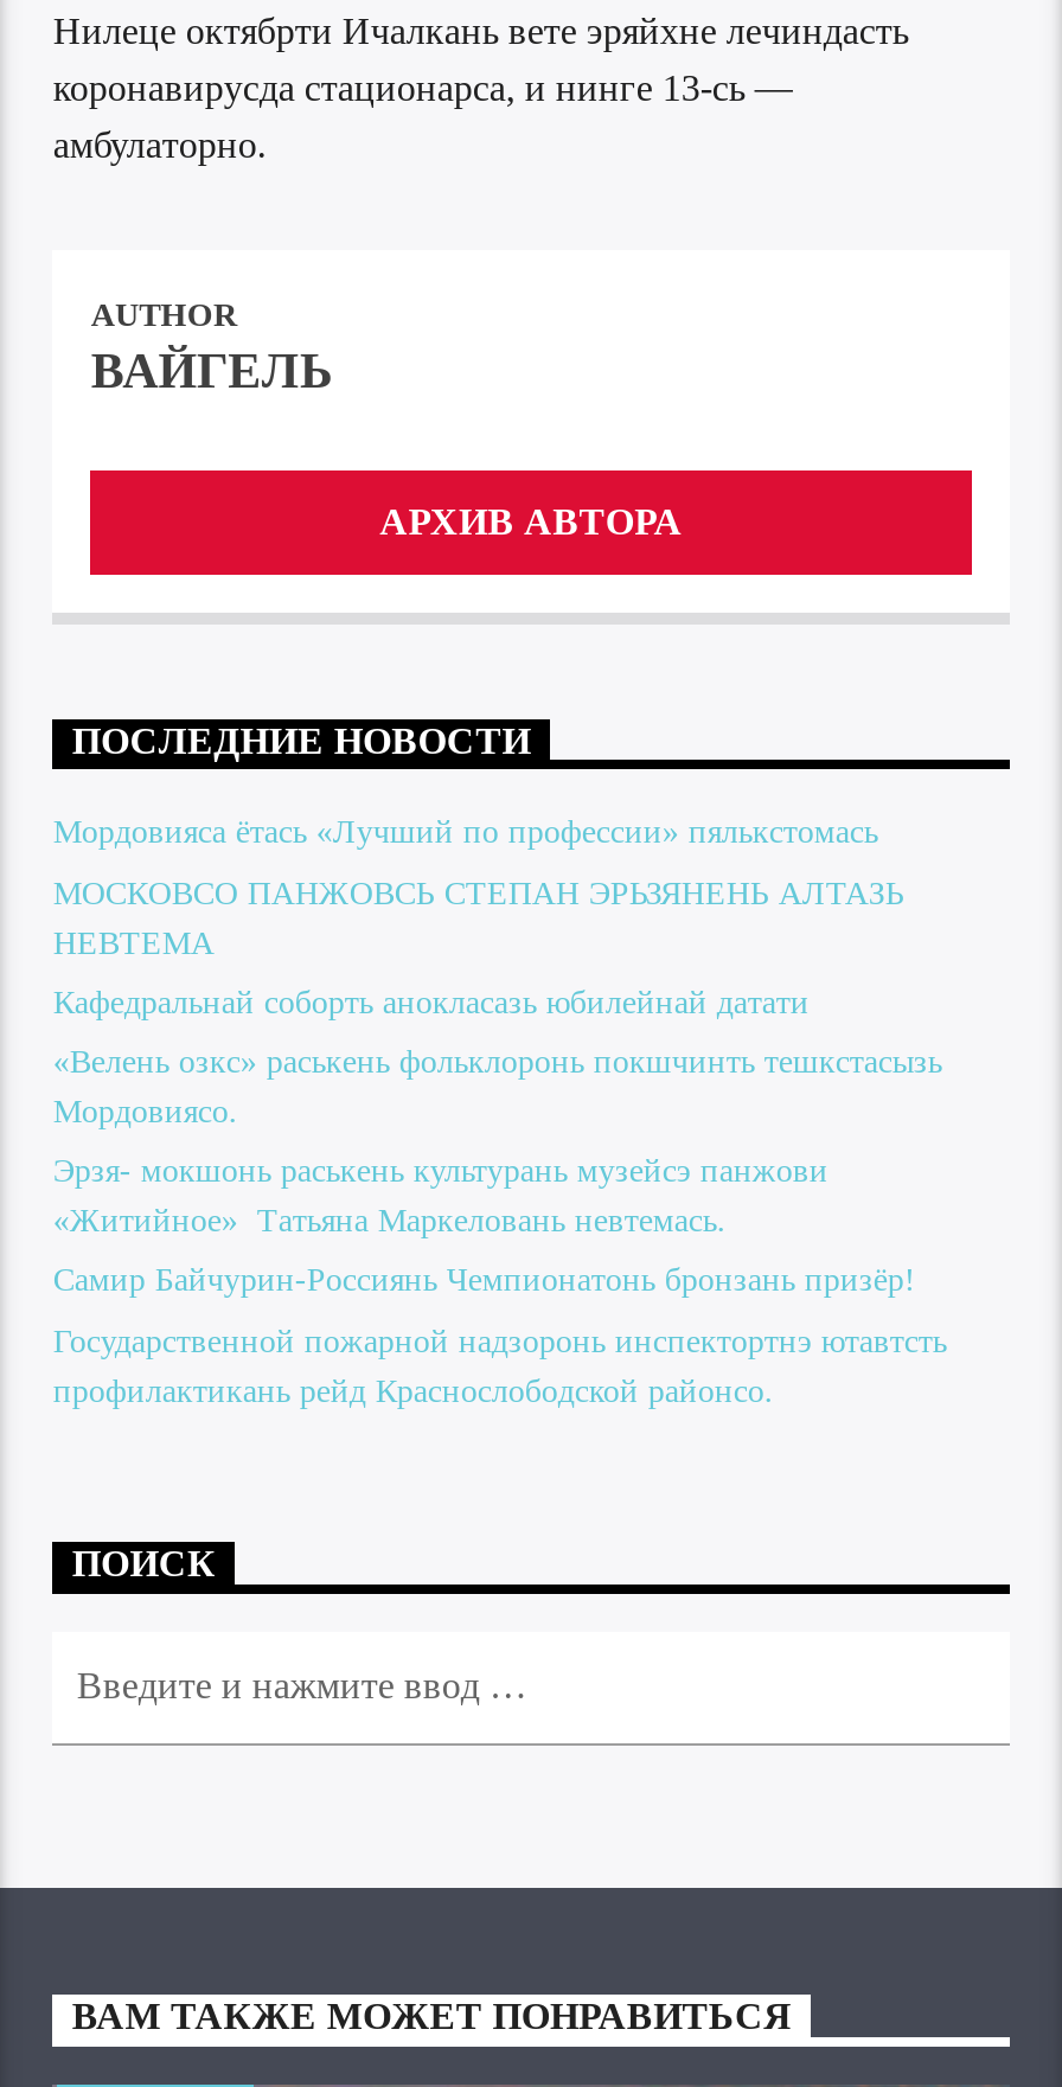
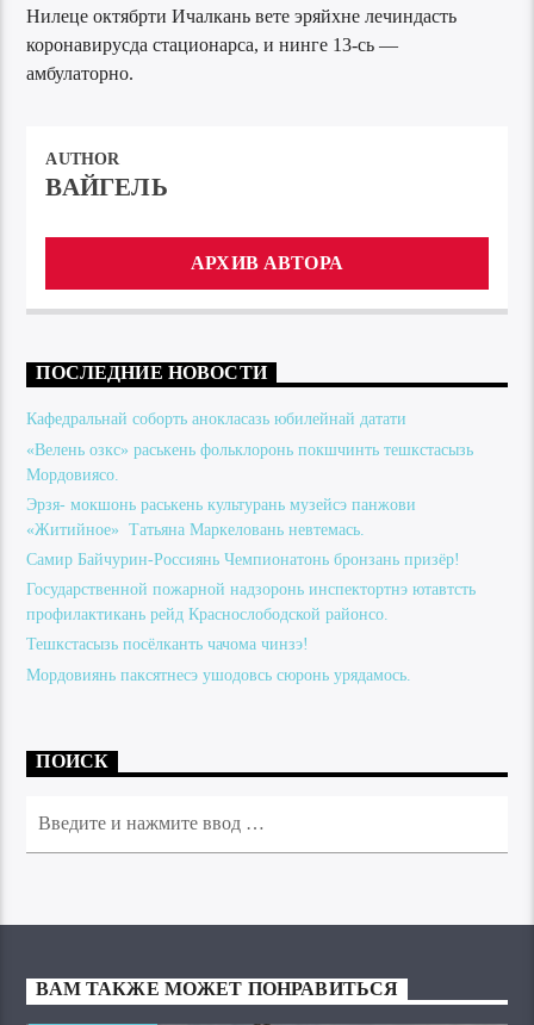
[53,815,904,960] Мордовияса ётась «Лучший по профессии» пялькстомась | МОСКОВСО ПАНЖОВСЬ СТЕПАН ЭРЬЗЯНЕНЬ АЛТАЗЬ | НЕВТЕМА -> none
moved [53,984,947,1408] -> [27,410,476,624]: Кафедральнай соборть анокласазь юбилейнай датати | «Велень озкс» раськень фольклоронь покшчинть тешкстасызь | Мордовиясо. | Эрзя- мокшонь раськень культурань музейсэ панжови | «Житийное» Татьяна Маркеловань невтемась. | Самир Байчурин-Россиянь Чемпионатонь бронзань призёр! | Государственной пожарной надзоронь инспектортнэ ютавтсть | профилактикань рейд Краснослободской районсо.
none -> [27,636,412,684] Тешкстасызь посёлканть чачома чинзэ! | Мордовиянь паксятнесэ ушодовсь сюронь урядамось.

